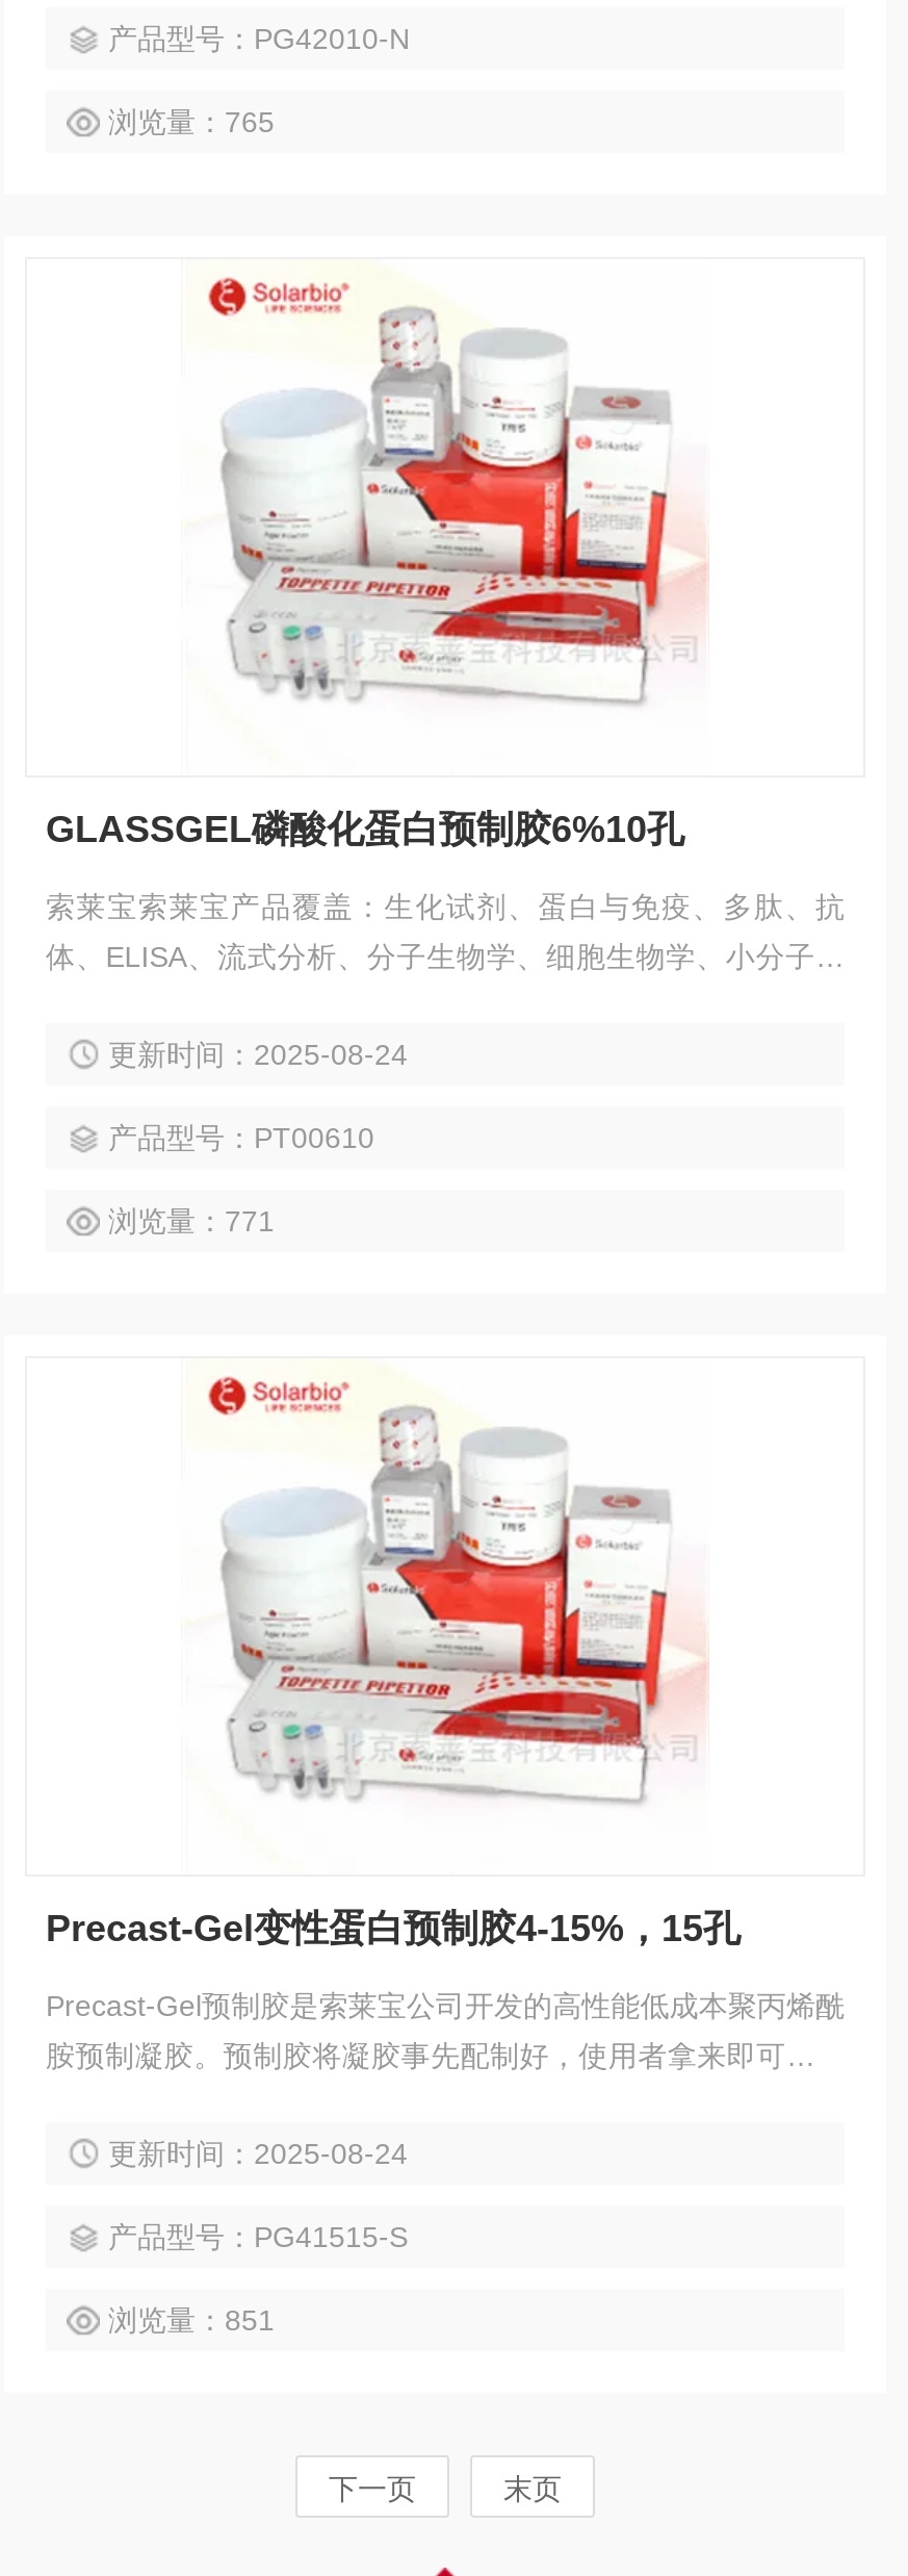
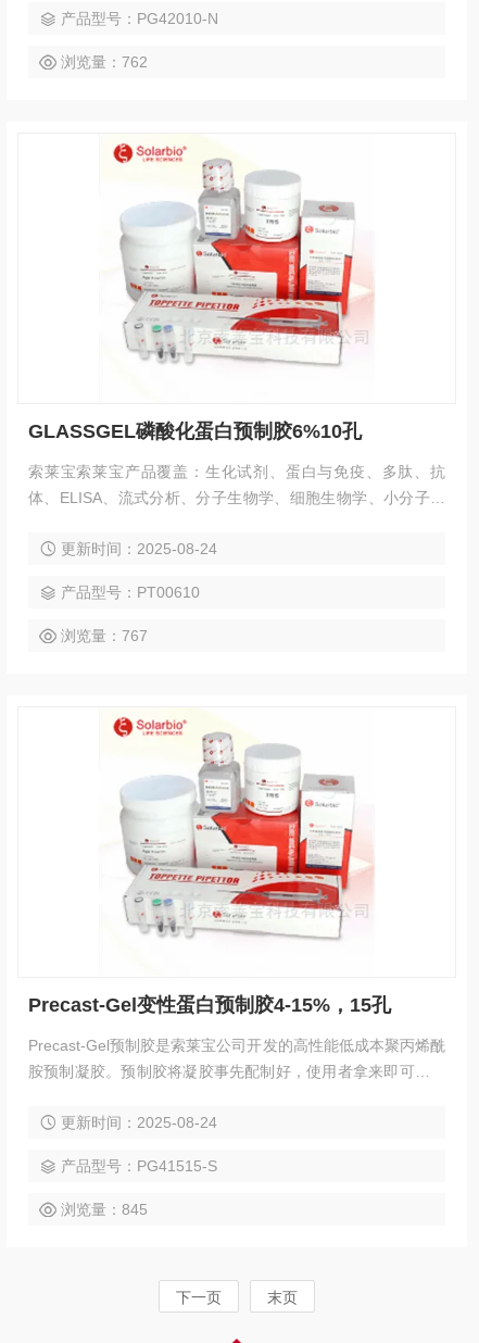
[108,105,275,138] 浏览量：765 -> [61,53,148,71] 浏览量：762
[108,1204,275,1238] 浏览量：771 -> [61,627,148,644] 浏览量：767
[108,2303,275,2337] 浏览量：851 -> [61,1201,148,1218] 浏览量：845

